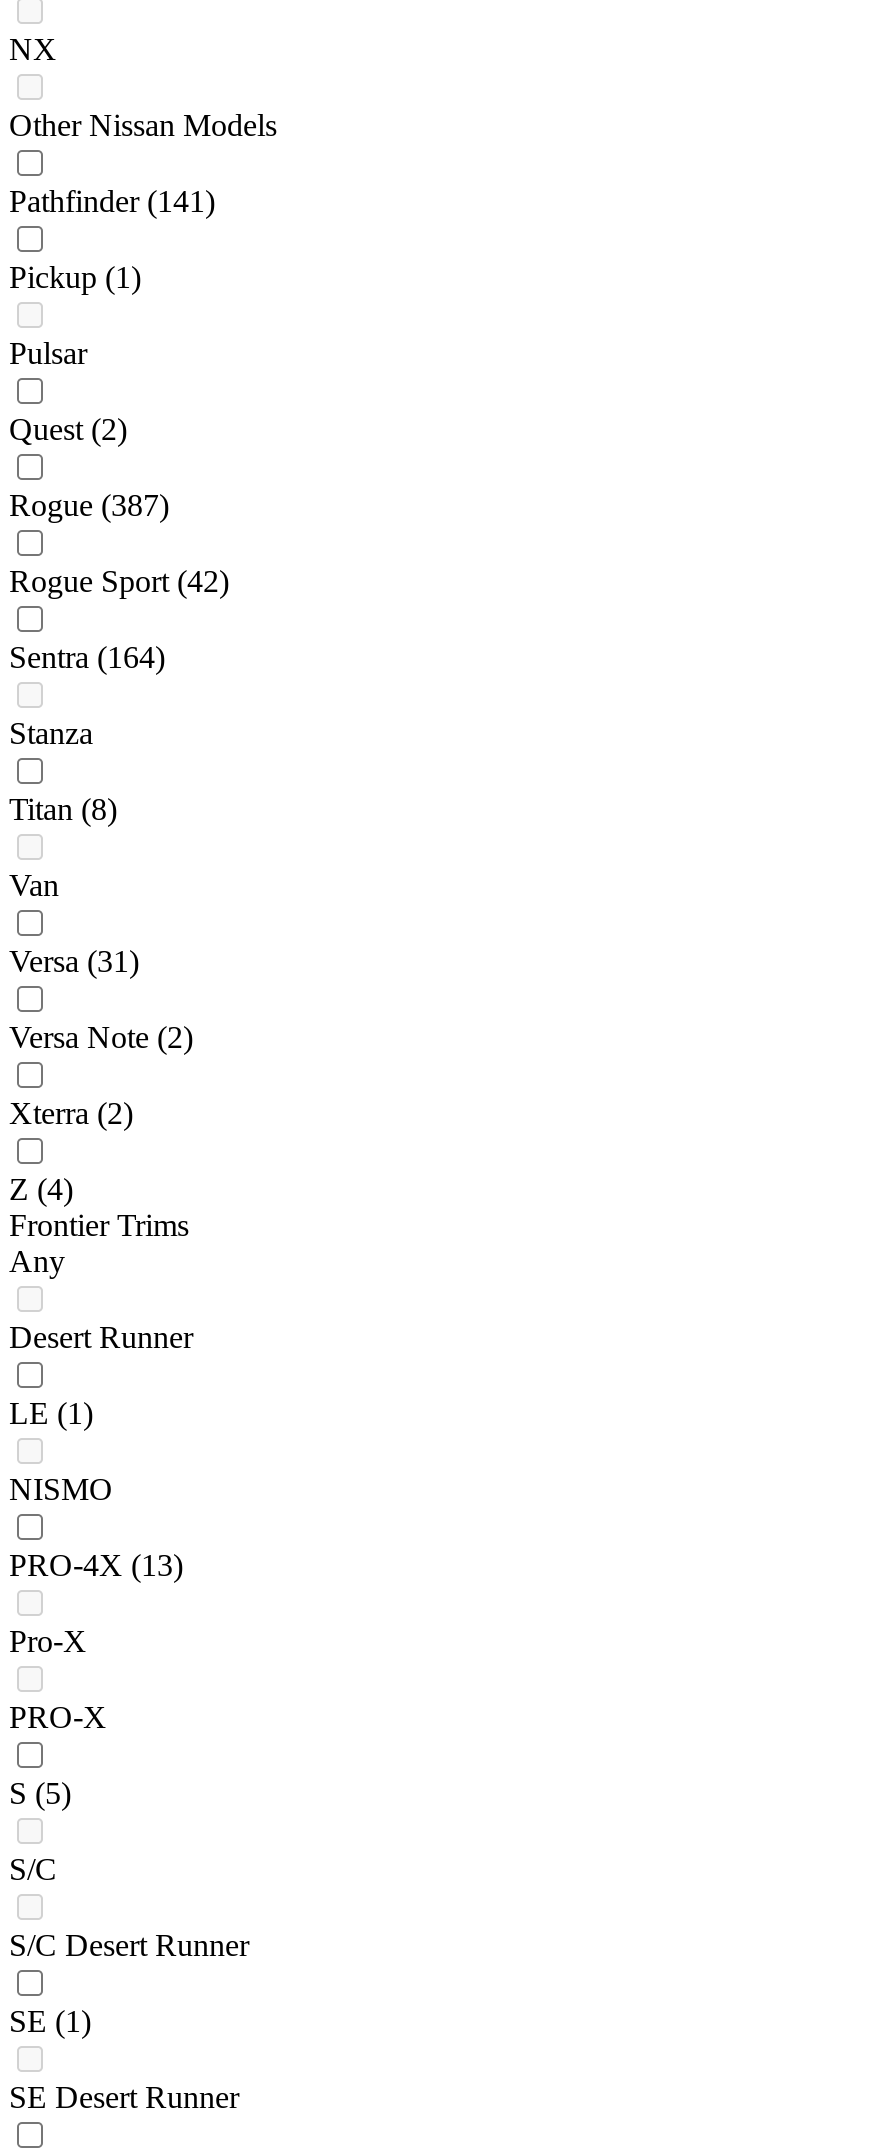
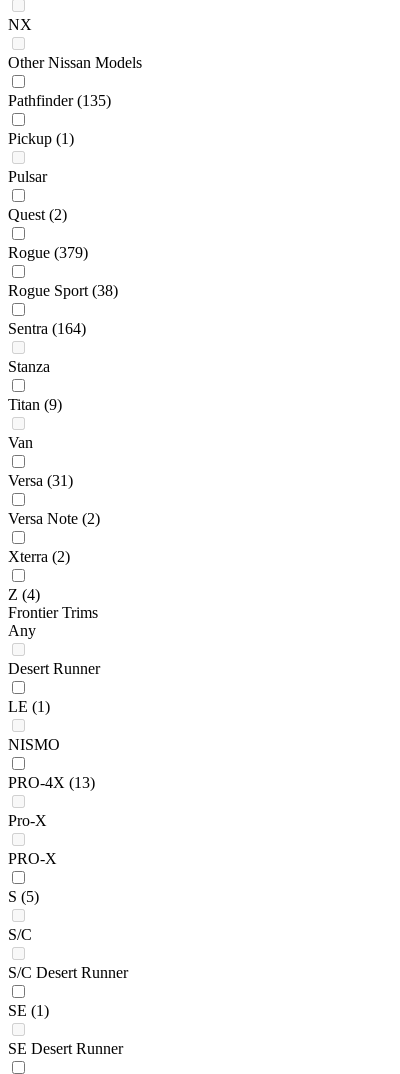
[9,185,215,219] Pathfinder (141) -> [8,92,111,109] Pathfinder (135)
[9,489,169,523] Rogue (387) -> [8,244,88,261] Rogue (379)
[9,565,229,599] Rogue Sport (42) -> [8,282,118,299] Rogue Sport (38)
[9,793,117,827] Titan (8) -> [8,396,62,413] Titan (9)

